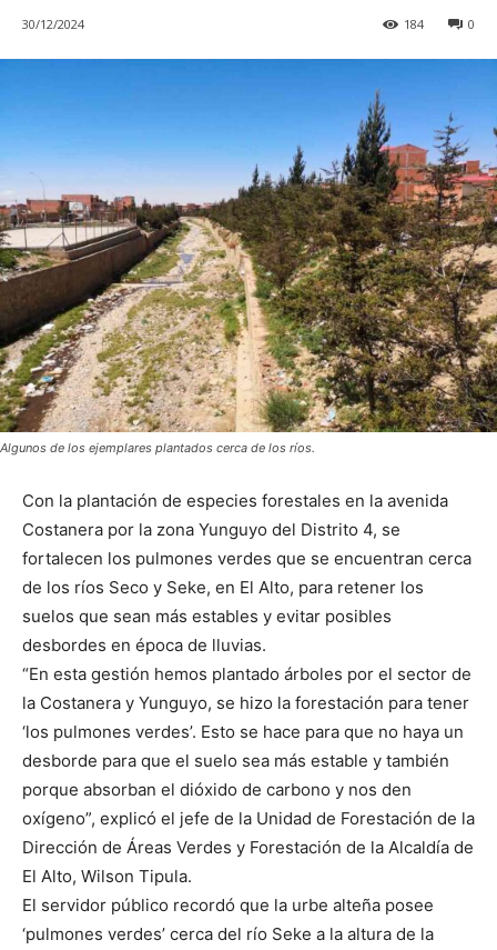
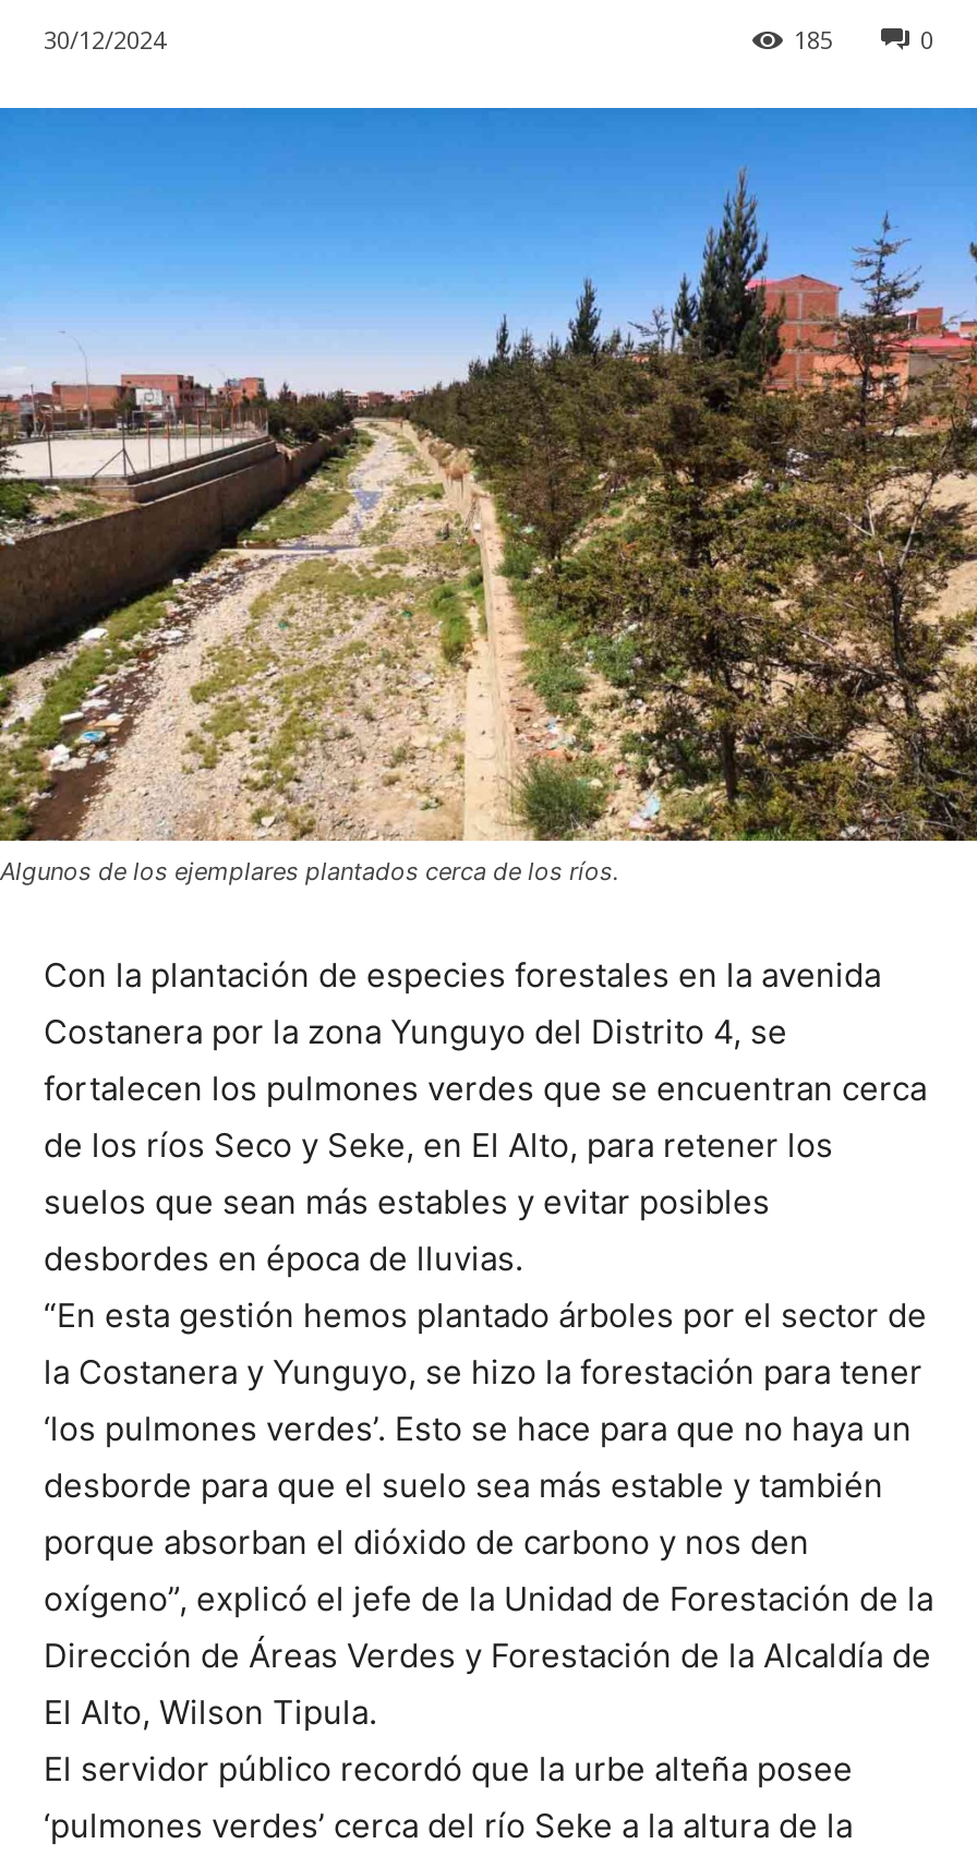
[404,16,424,32] 184 -> [794,23,833,56] 185

